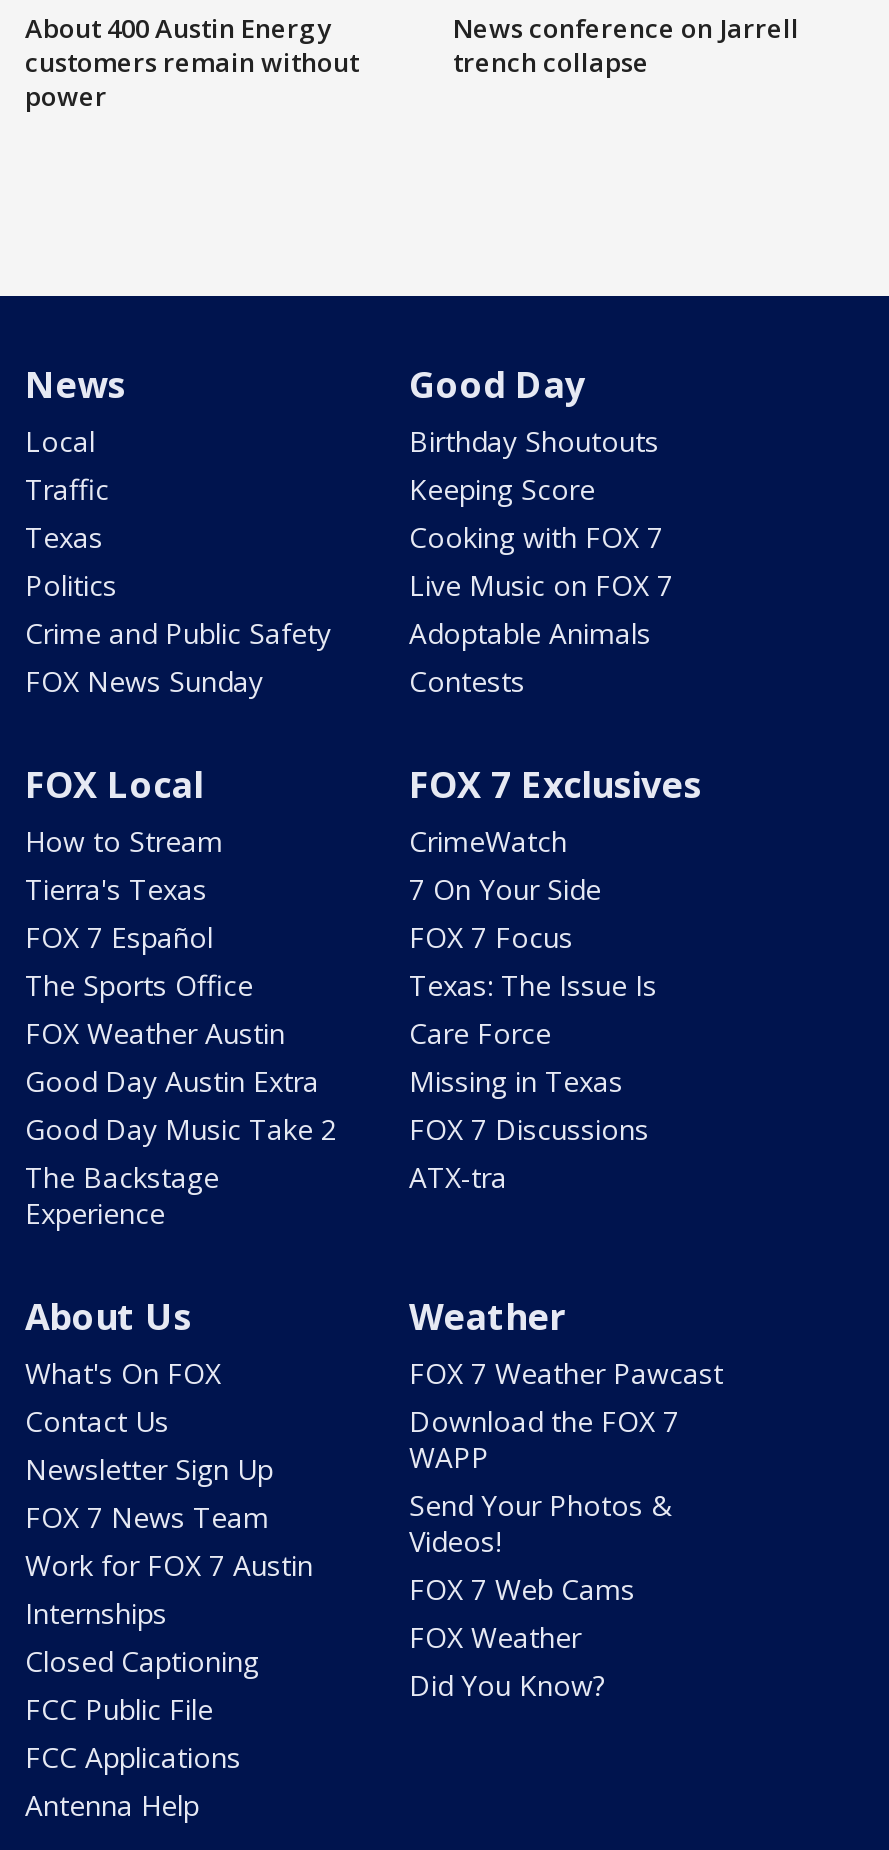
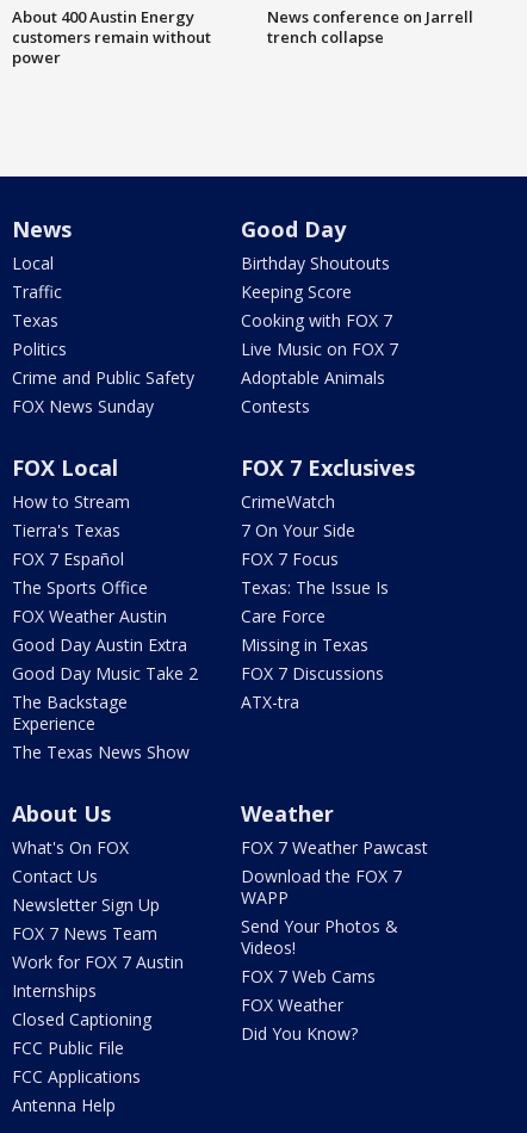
none -> [12,741,190,763] The Texas News Show

